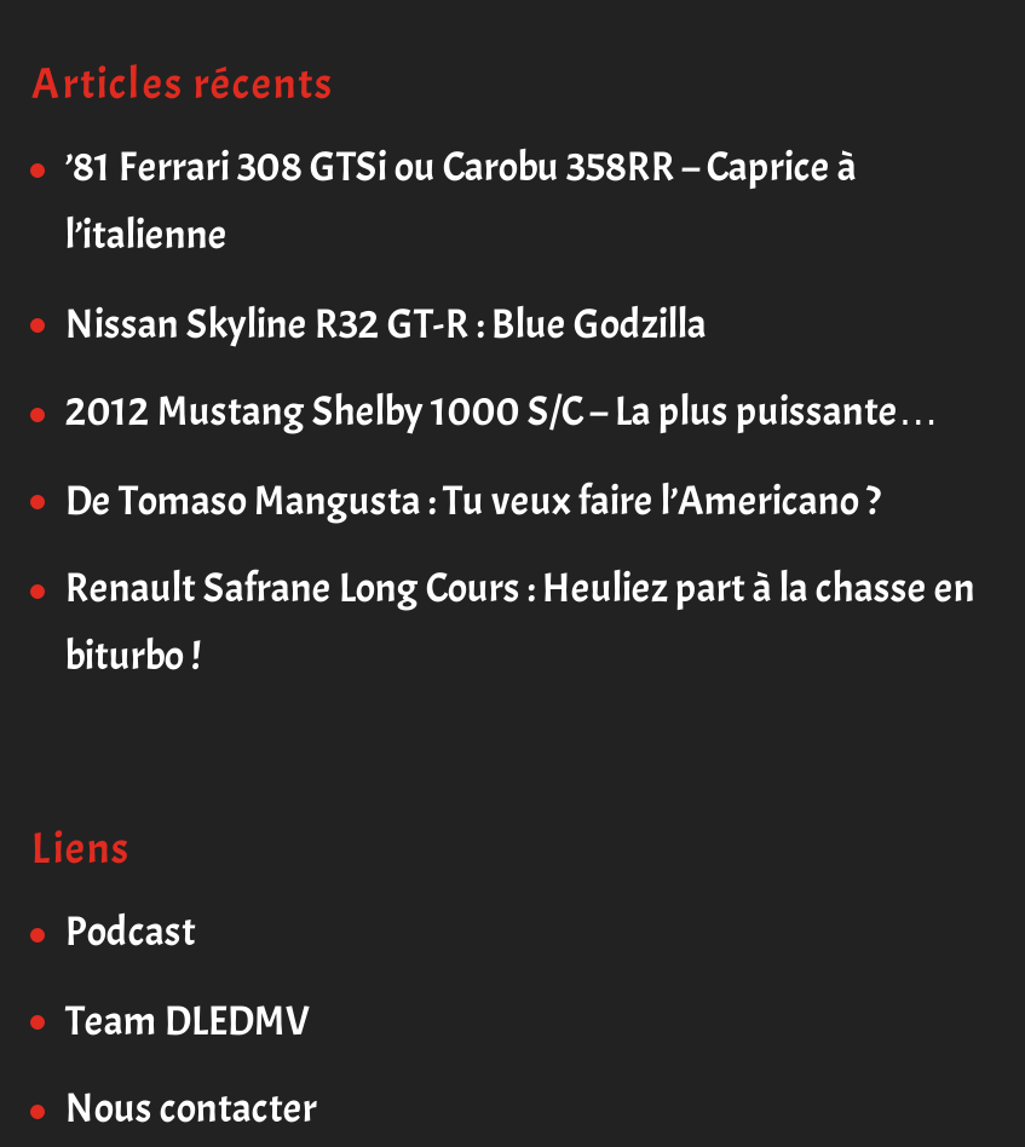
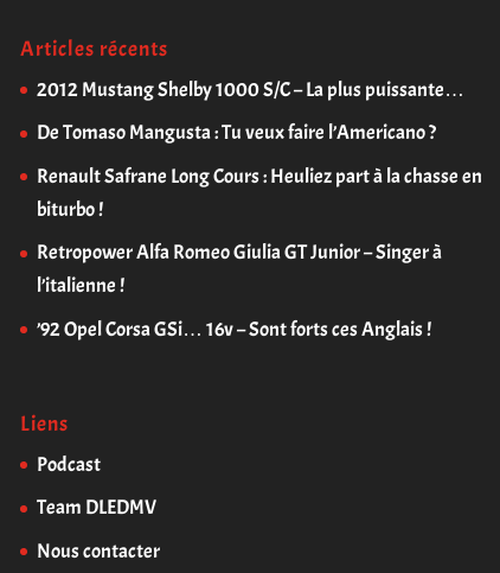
[65,143,857,349] ’81 Ferrari 308 GTSi ou Carobu 358RR – Caprice à | l’italienne | Nissan Skyline R32 GT-R : Blue Godzilla -> none
moved [65,387,975,682] -> [37,77,483,222]: 2012 Mustang Shelby 1000 S/C – La plus puissante… | De Tomaso Mangusta : Tu veux faire l’Americano ? | Renault Safrane Long Cours : Heuliez part à la chasse en | biturbo !
none -> [37,240,442,342] Retropower Alfa Romeo Giulia GT Junior – Singer à | l’italienne ! | ’92 Opel Corsa GSi… 16v – Sont forts ces Anglais !

